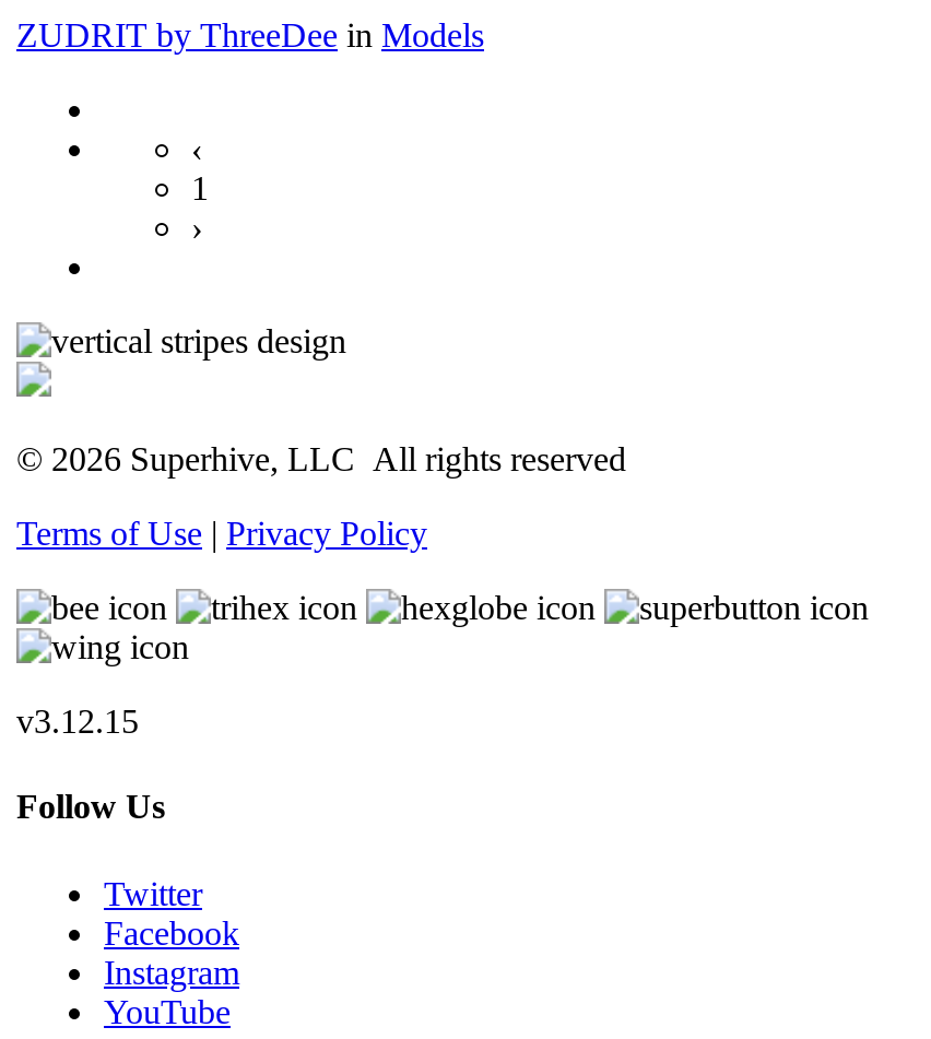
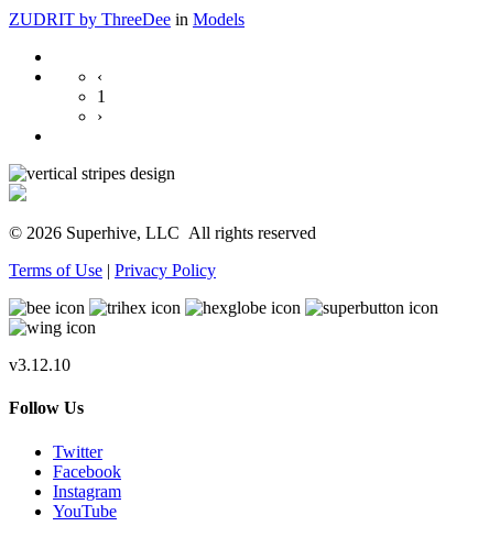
[16,703,139,740] v3.12.15 -> [9,356,70,374] v3.12.10

